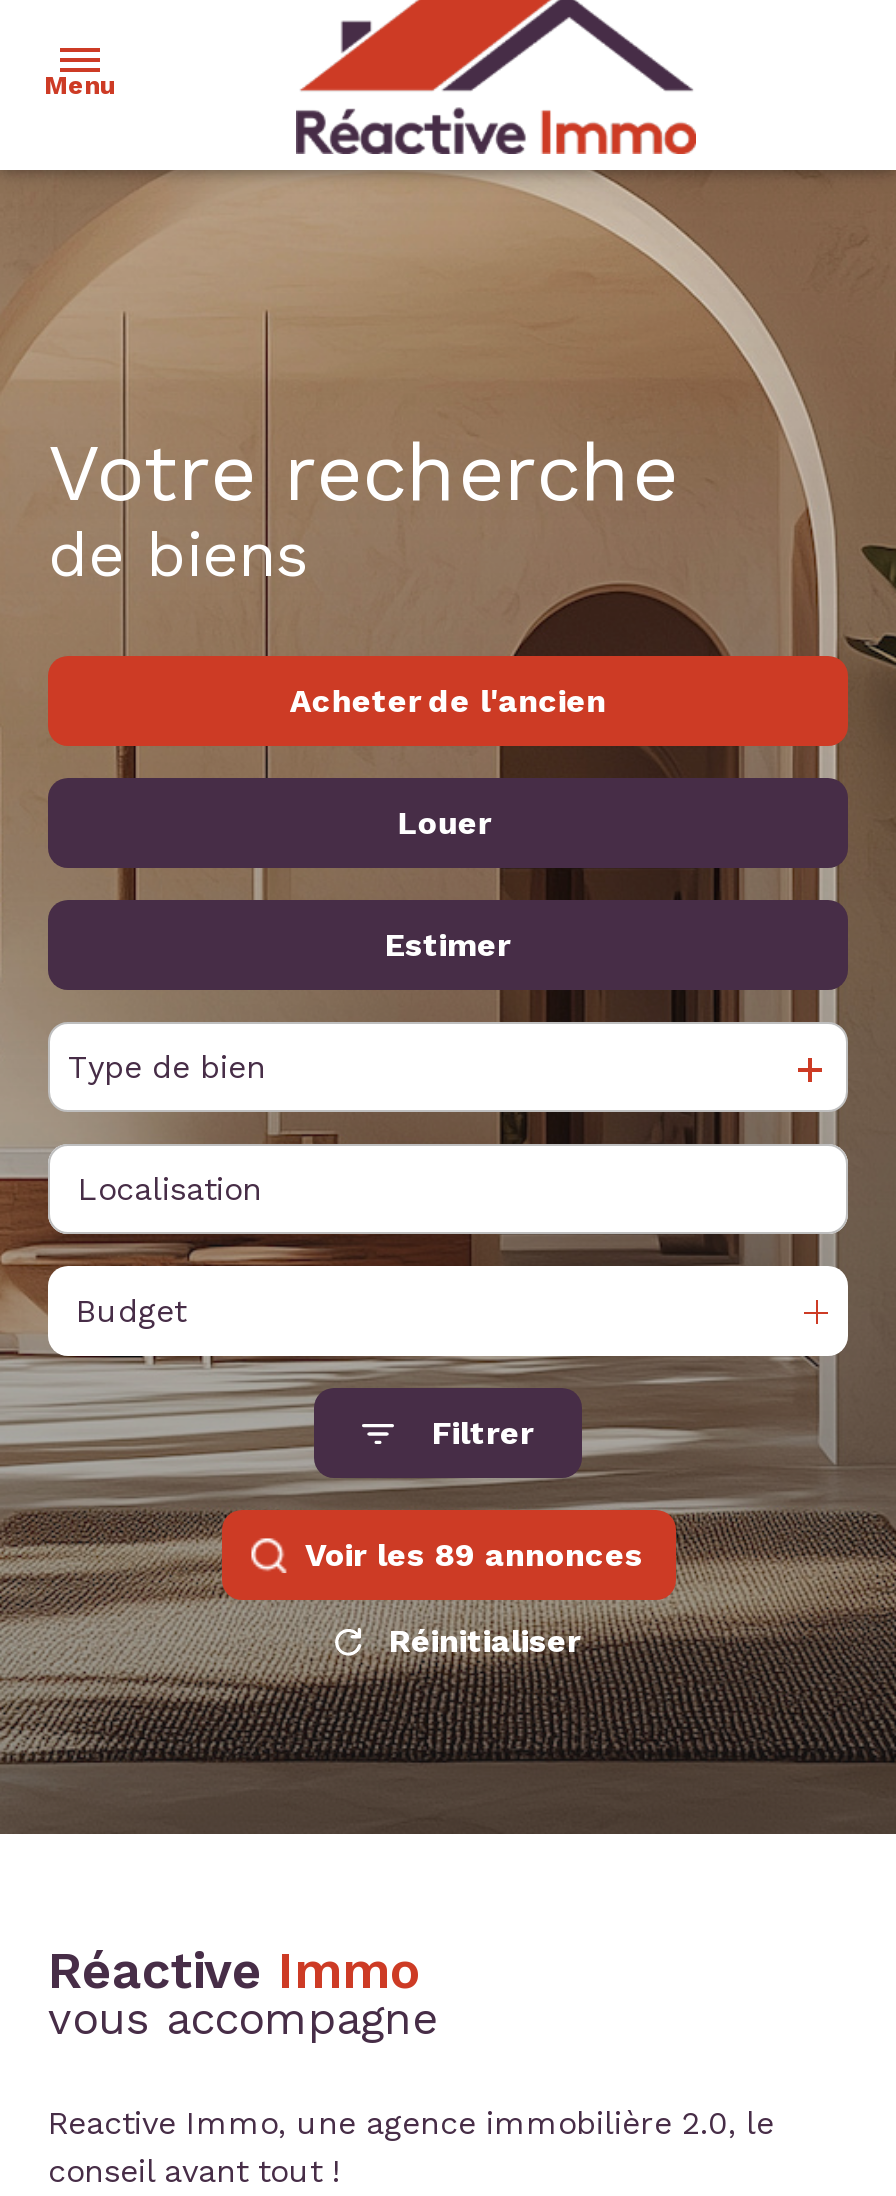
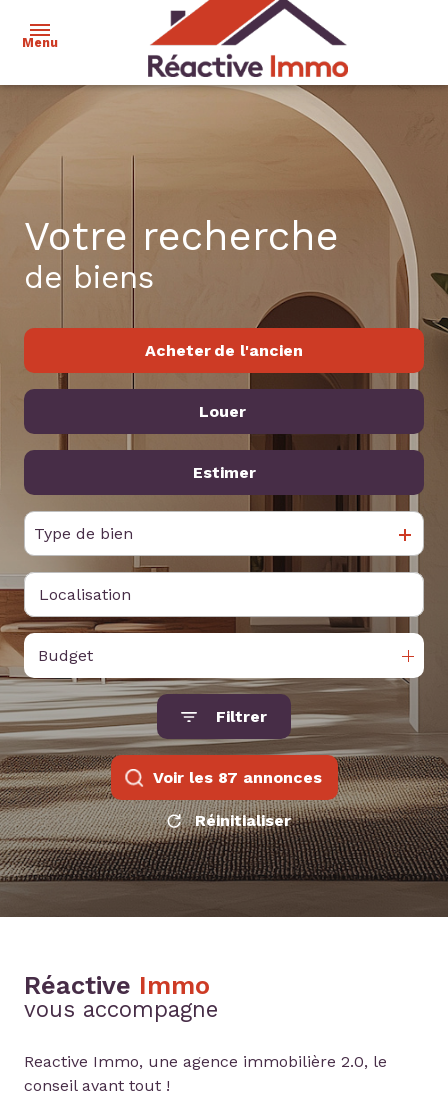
[305,1536,643,1574] Voir les 89 annonces -> [152,768,321,787] Voir les 87 annonces

